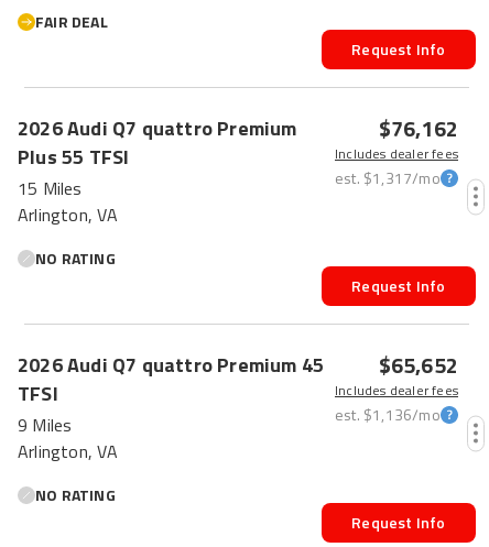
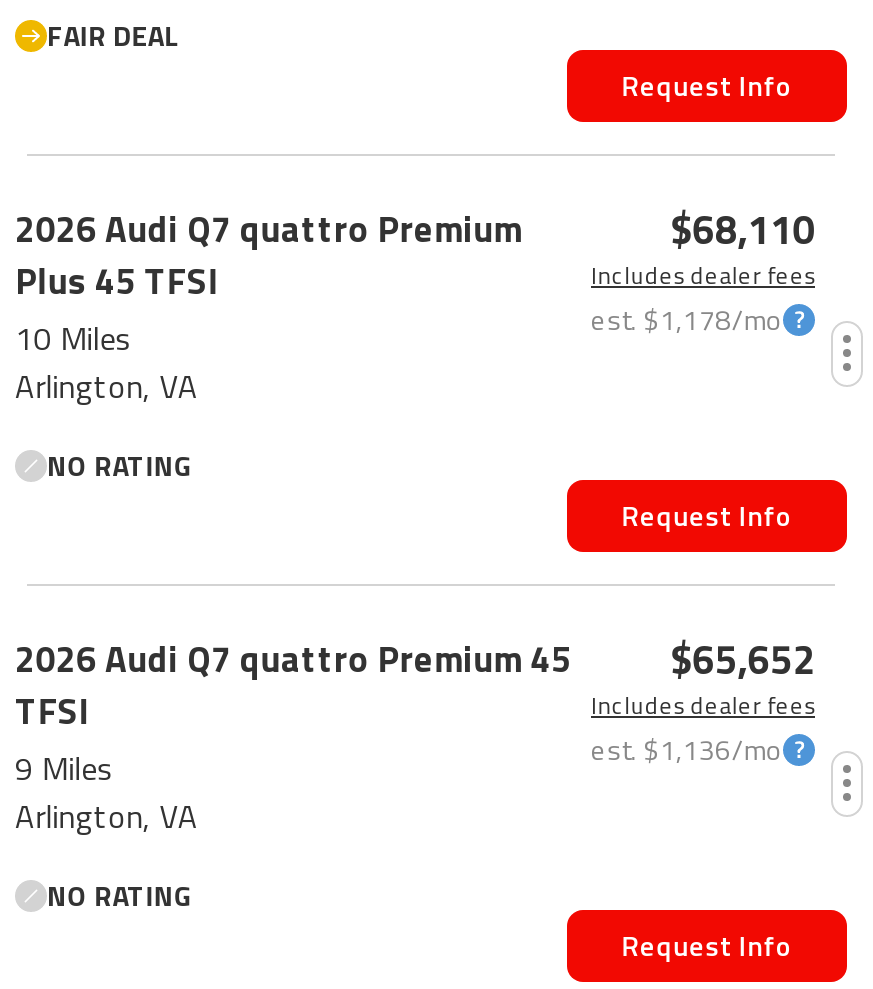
[378,111,458,145] $76,162 -> [670,198,815,260] $68,110
[18,142,129,172] Plus 55 TFSI -> [15,254,218,308] Plus 45 TFSI
[335,166,440,189] est. $1,317/mo -> [591,297,783,339] est. $1,178/mo
[18,175,82,201] 15 Miles -> [15,314,132,362] 10 Miles

